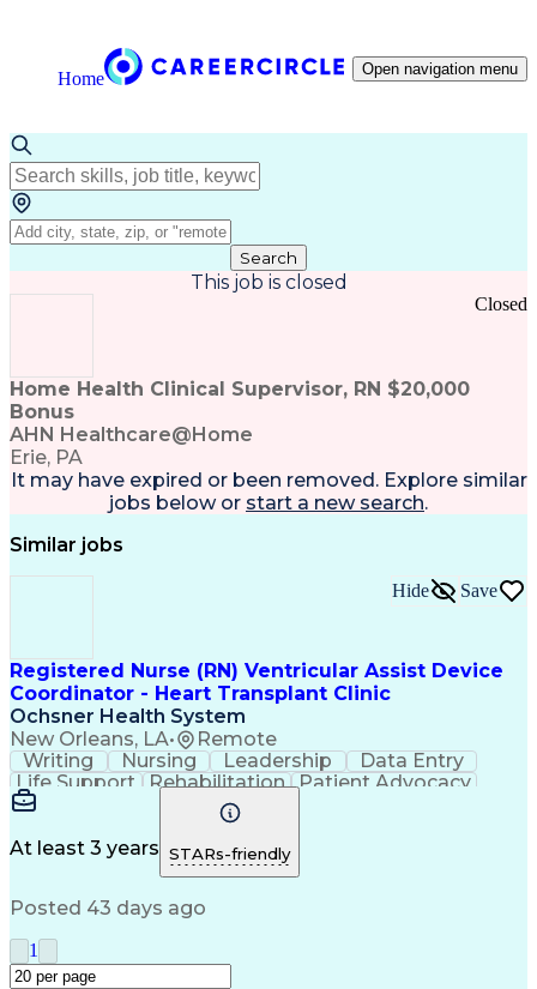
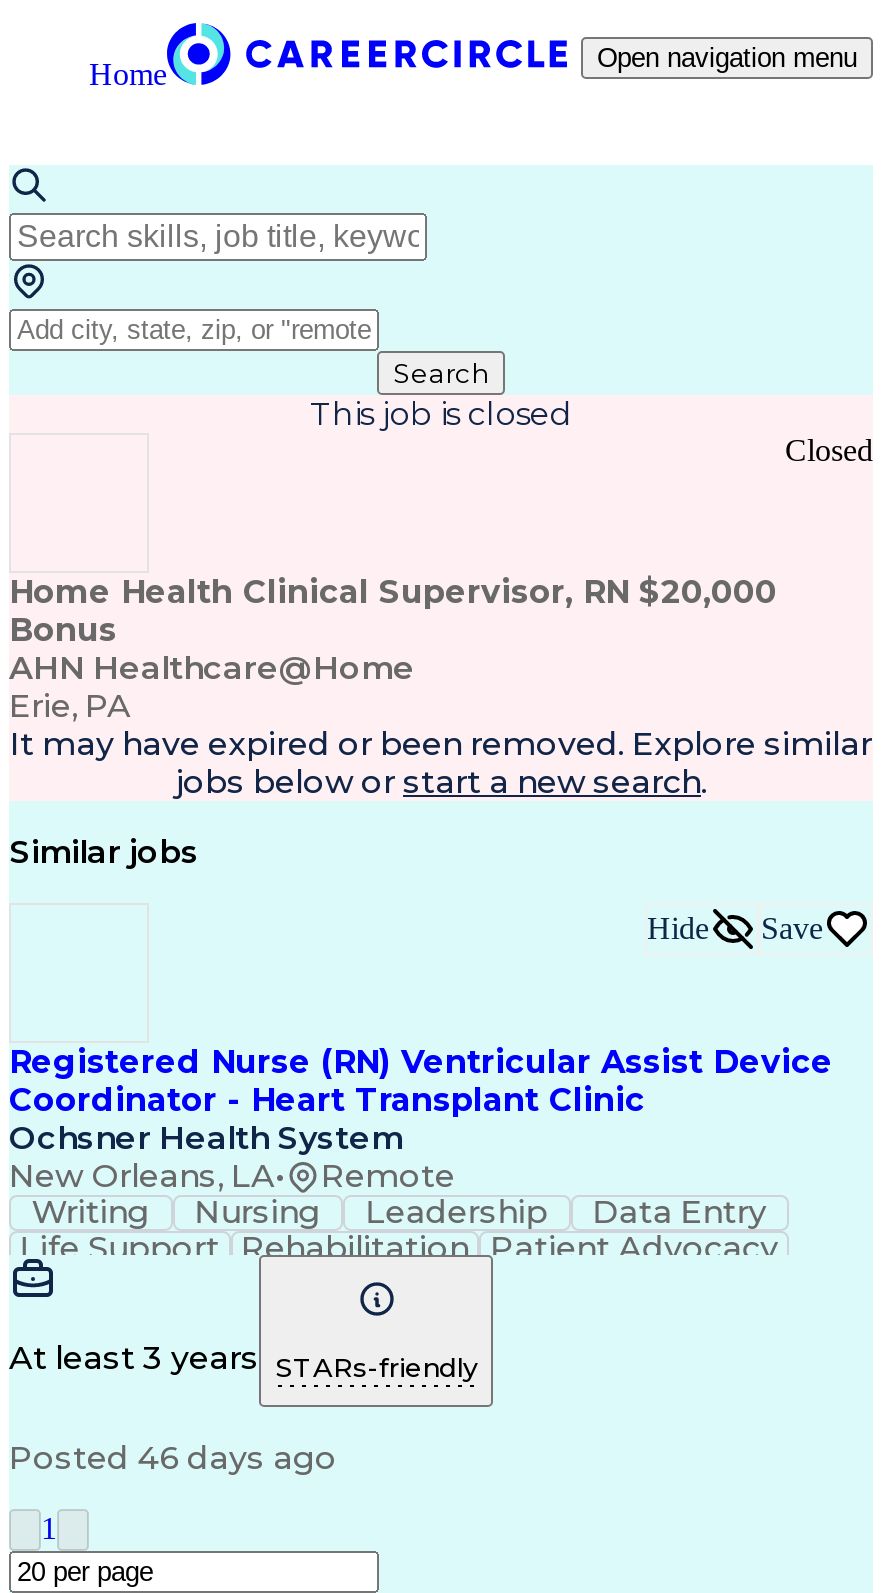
[10,897,206,919] Posted 43 days ago -> [9,1439,337,1477] Posted 46 days ago

